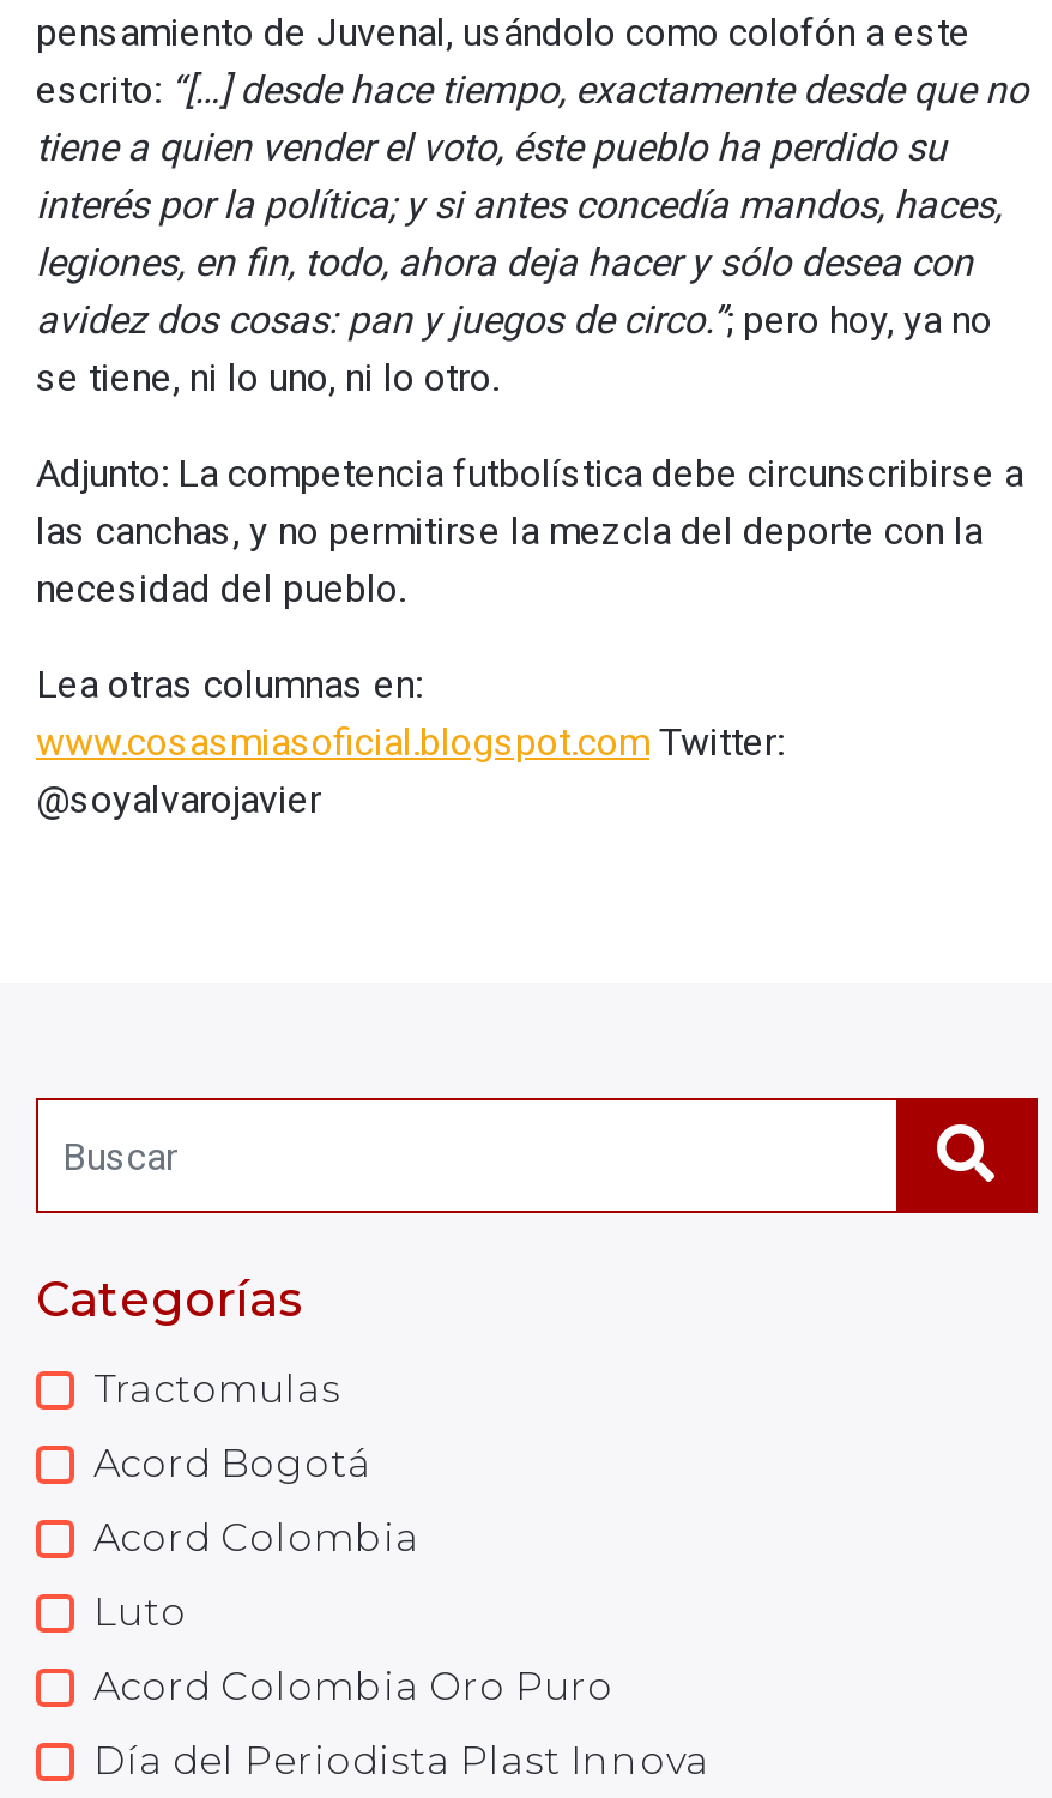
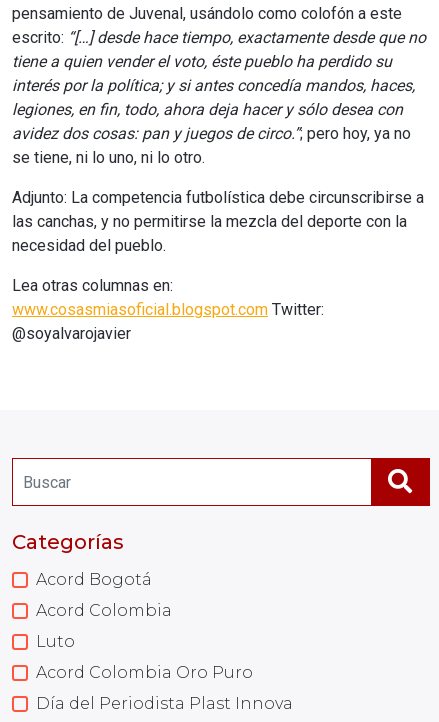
[93,1366,340,1412] Tractomulas -> none

